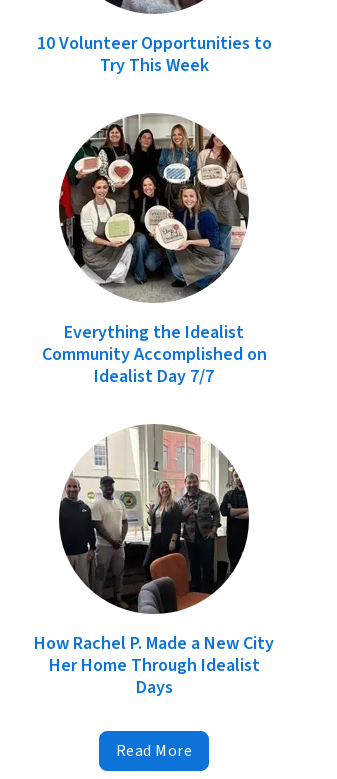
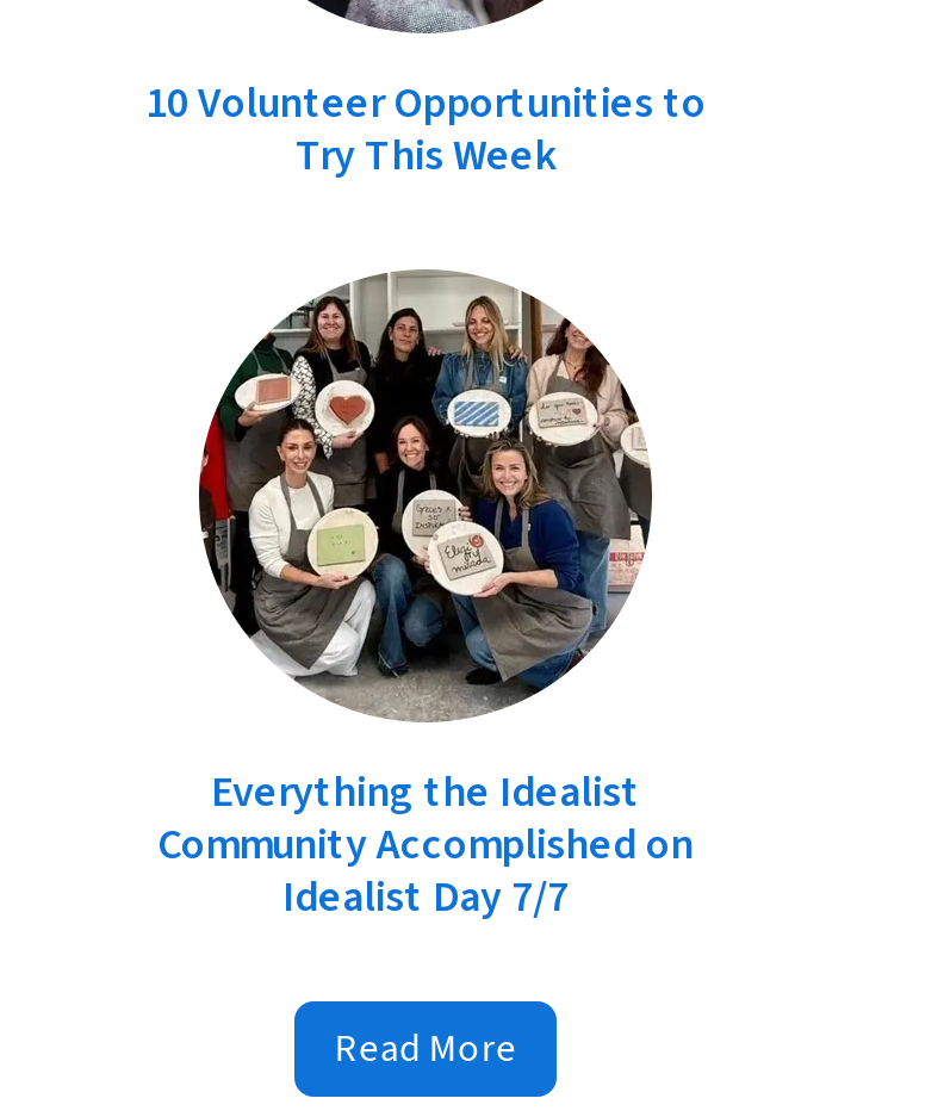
[34,426,274,700] [image] | How Rachel P. Made a New City | Her Home Through Idealist | Days -> none

